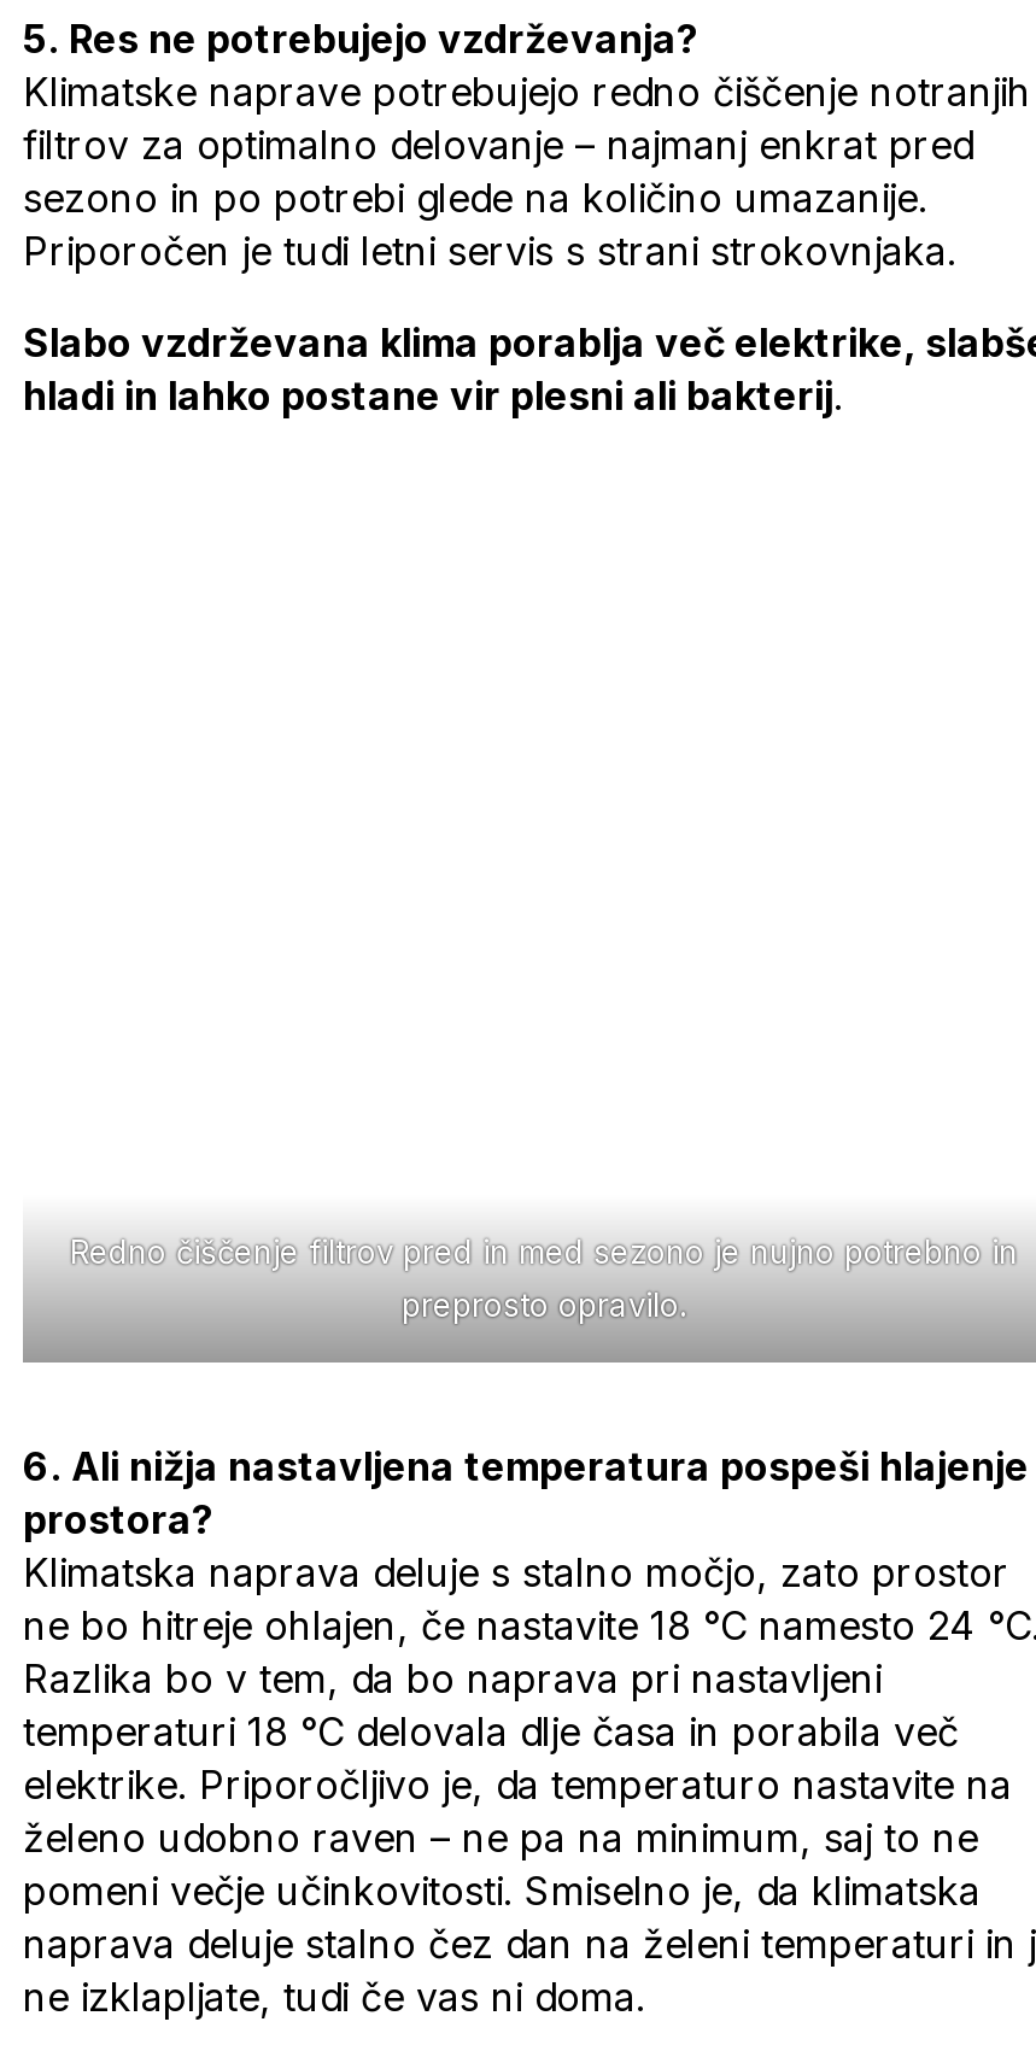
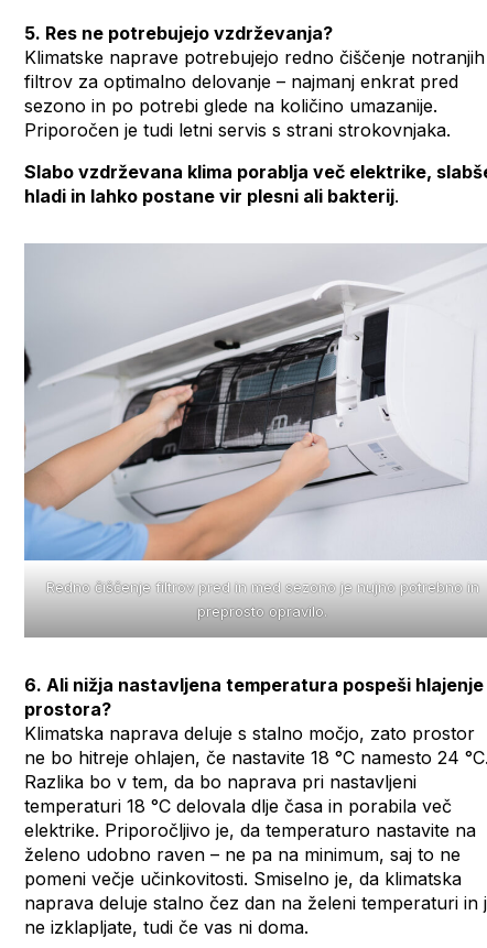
none -> [23,243,484,562] [image]

